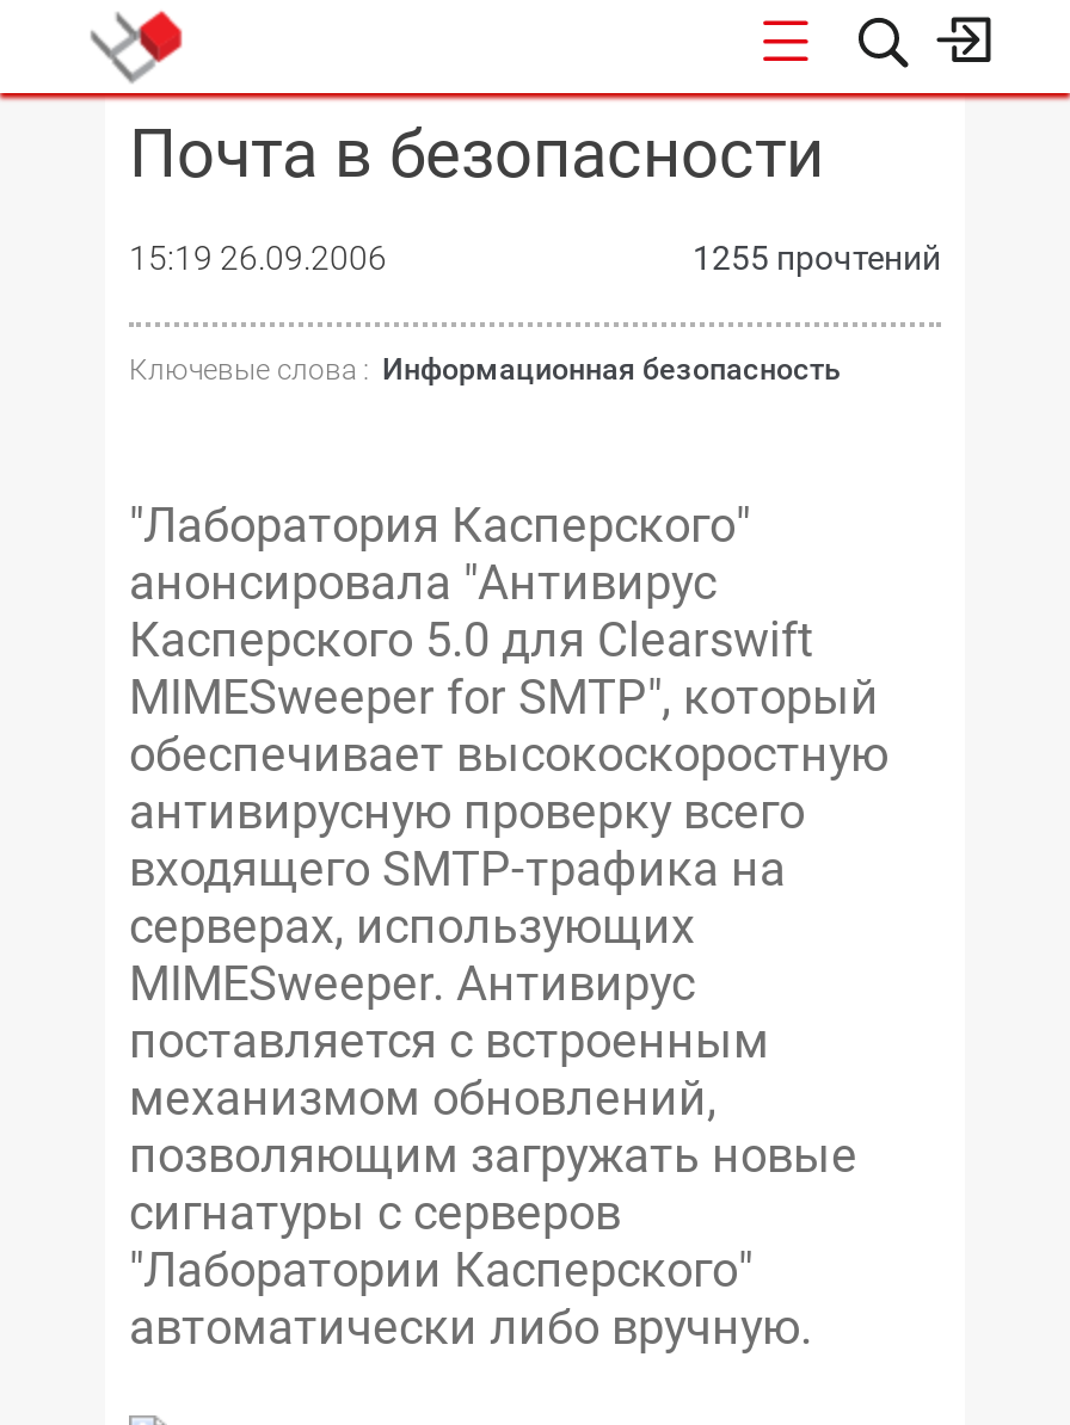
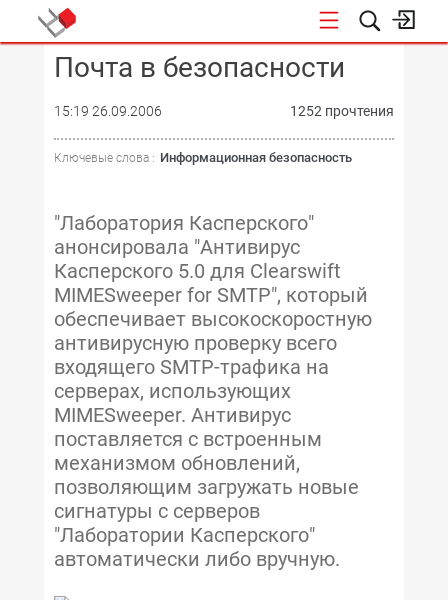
[693,239,941,277] 1255 прочтений -> [290,103,394,119] 1252 прочтения

